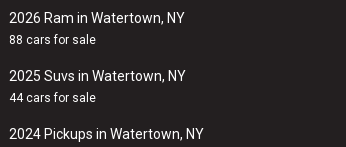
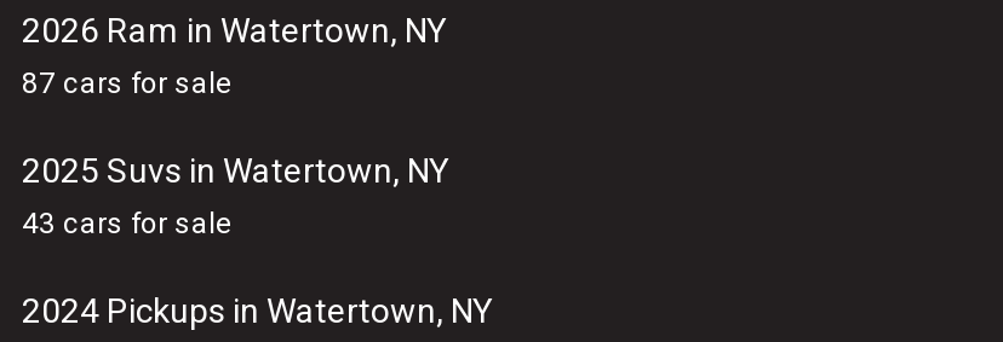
[9,33,96,47] 88 cars for sale -> [22,66,233,100] 87 cars for sale
[9,91,96,105] 44 cars for sale -> [22,207,233,240] 43 cars for sale

